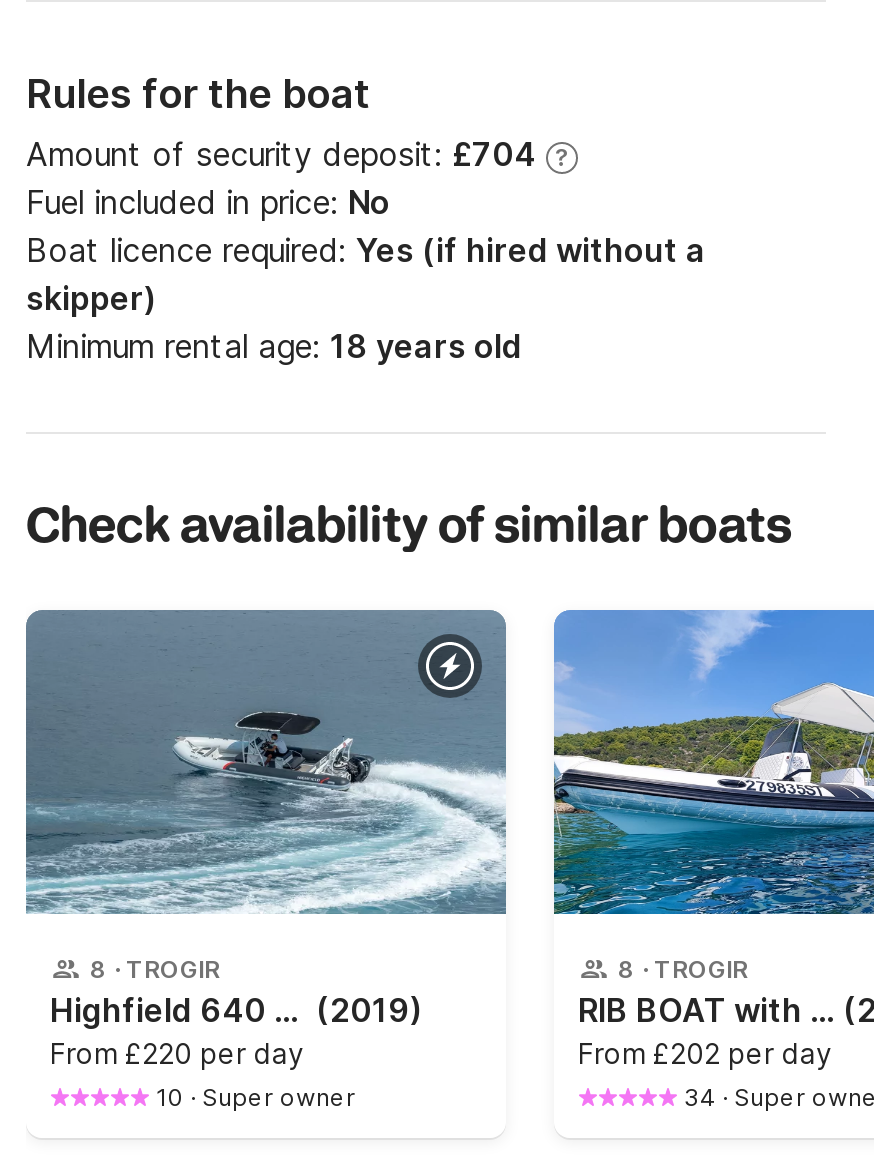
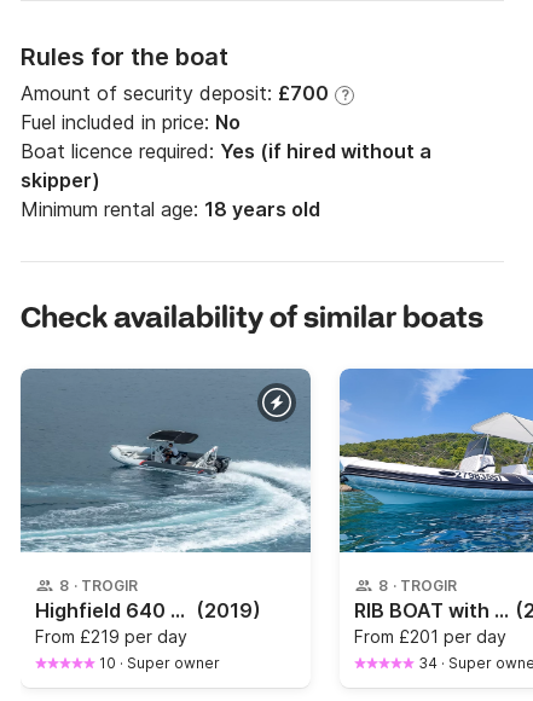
[26,133,536,173] Amount of security deposit: £704 -> [21,80,329,105] Amount of security deposit: £700
[50,1035,304,1069] From £220 per day -> [35,626,187,646] From £219 per day
[578,1035,832,1069] From £202 per day -> [354,626,506,646] From £201 per day

